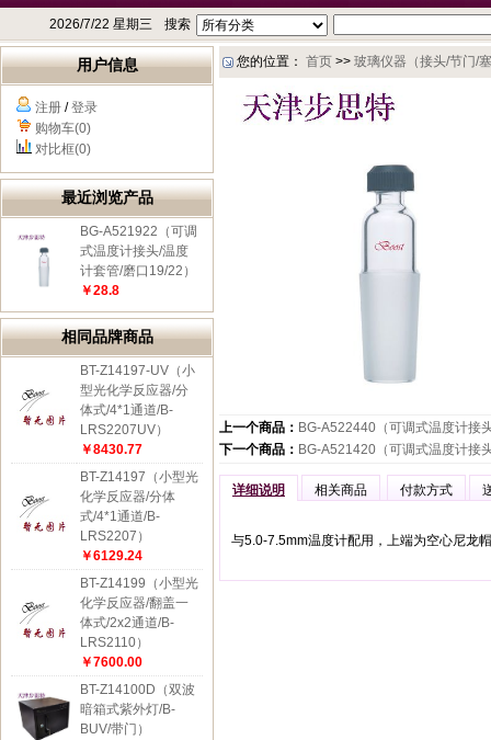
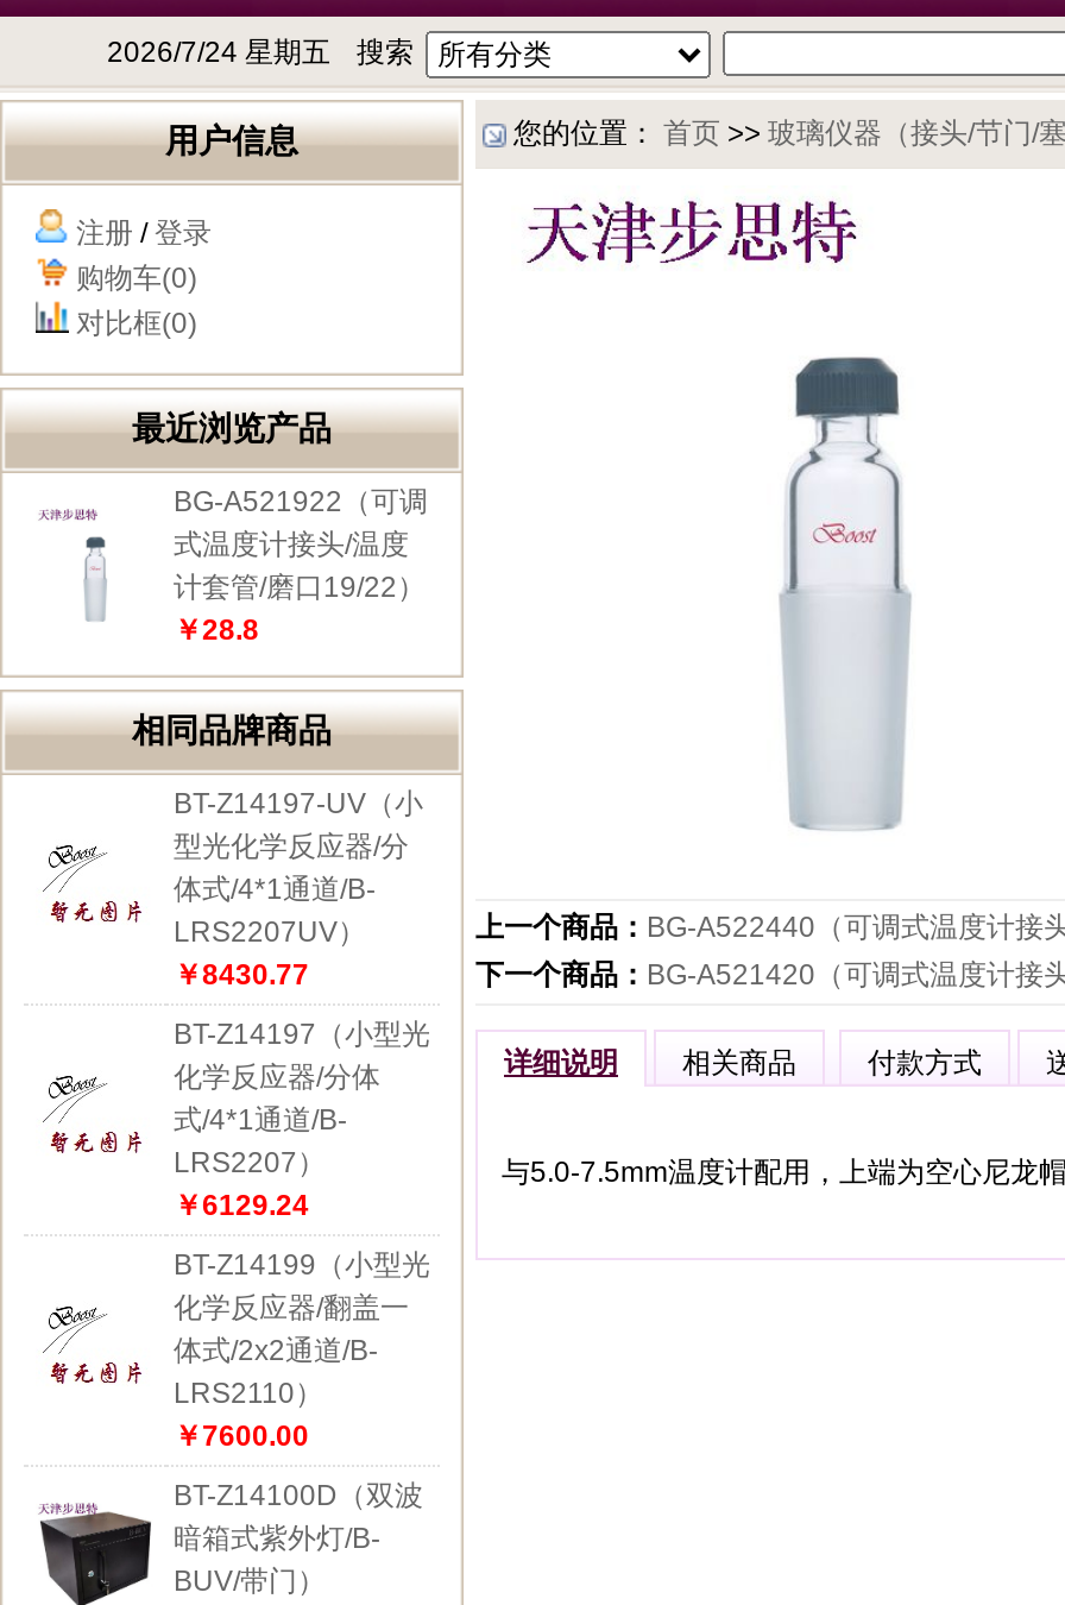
[49,16,191,32] 2026/7/22 星期三 搜索 -> [107,36,414,69] 2026/7/24 星期五 搜索

